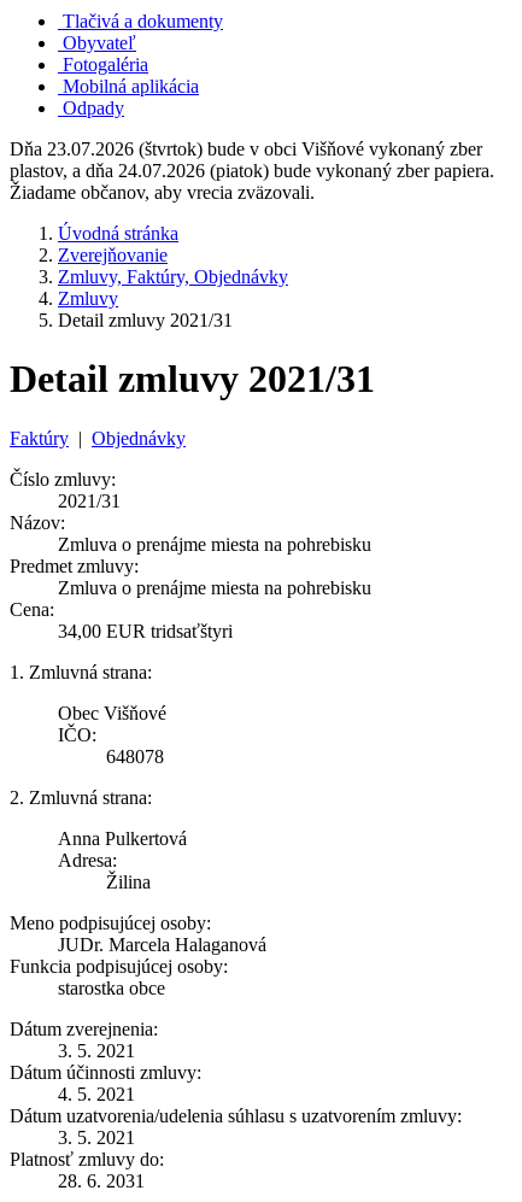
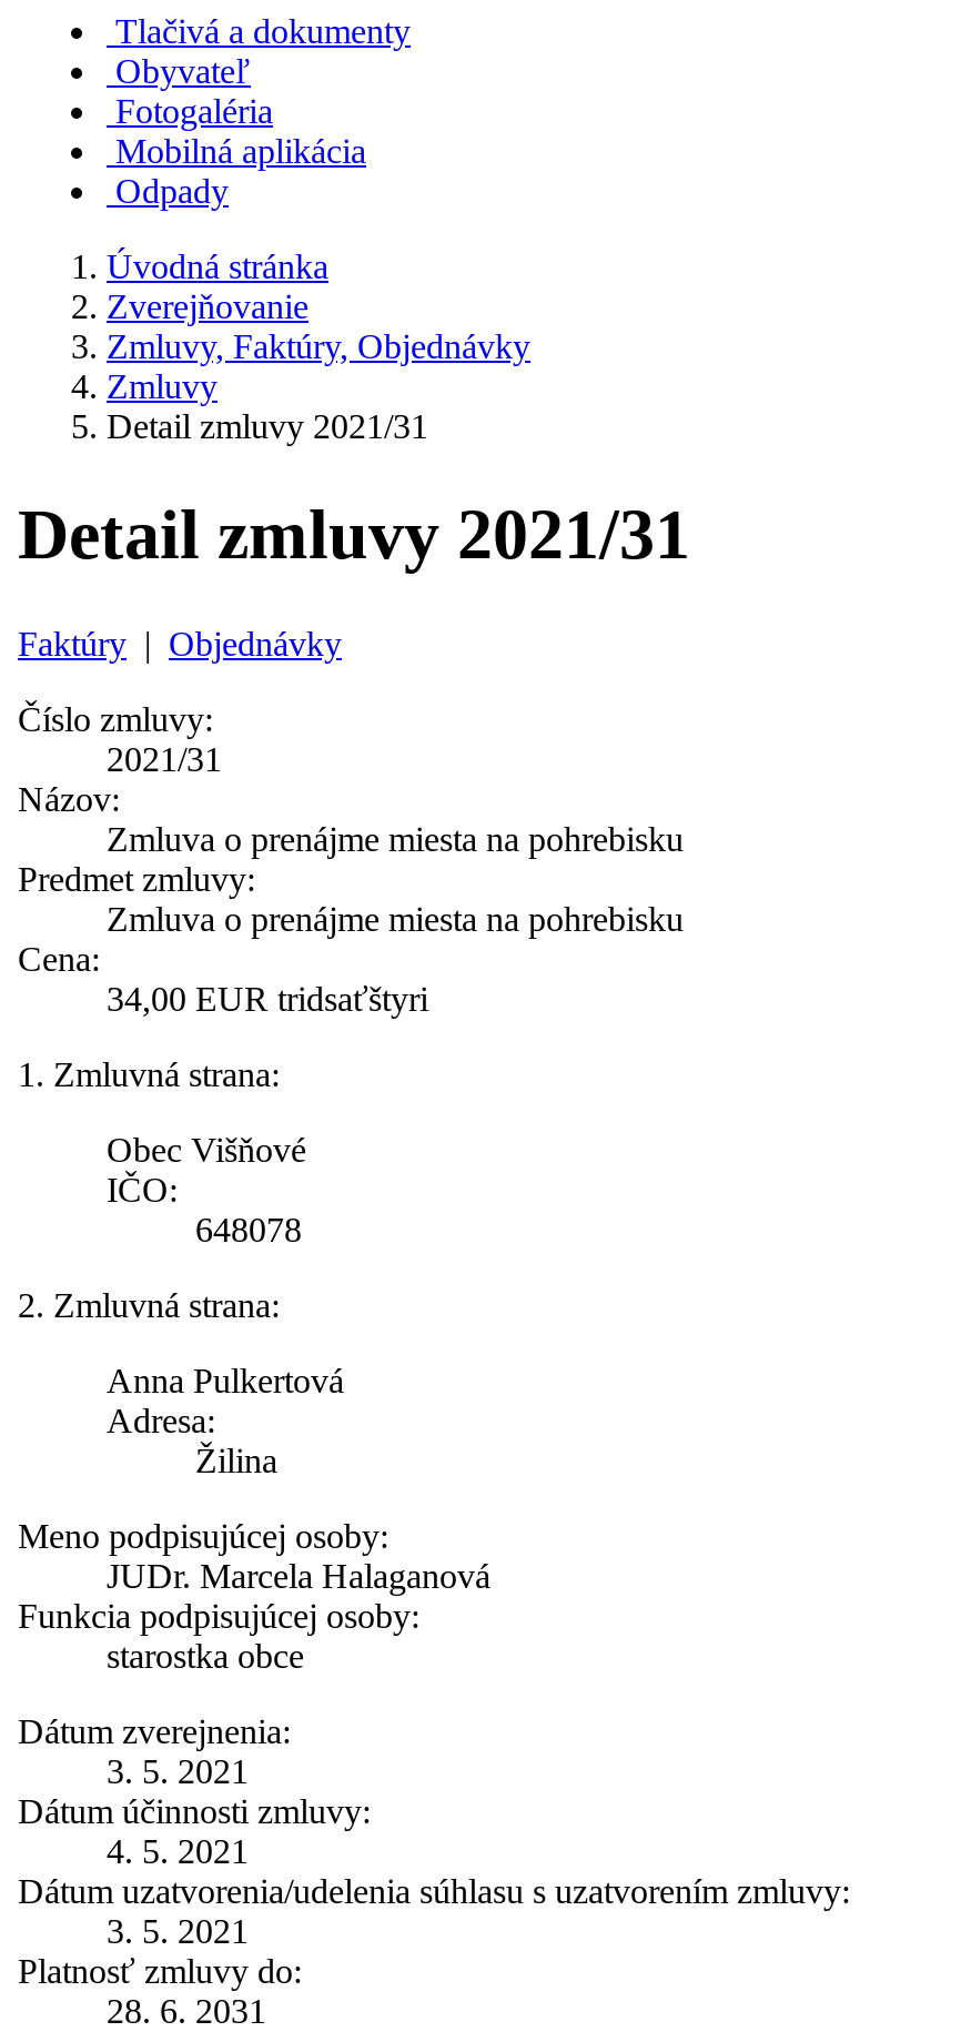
[10,139,494,203] Dňa 23.07.2026 (štvrtok) bude v obci Višňové vykonaný zber | plastov, a dňa 24.07.2026 (piatok) bude vykonaný zber papiera. | Žiadame občanov, aby vrecia zväzovali. -> none

